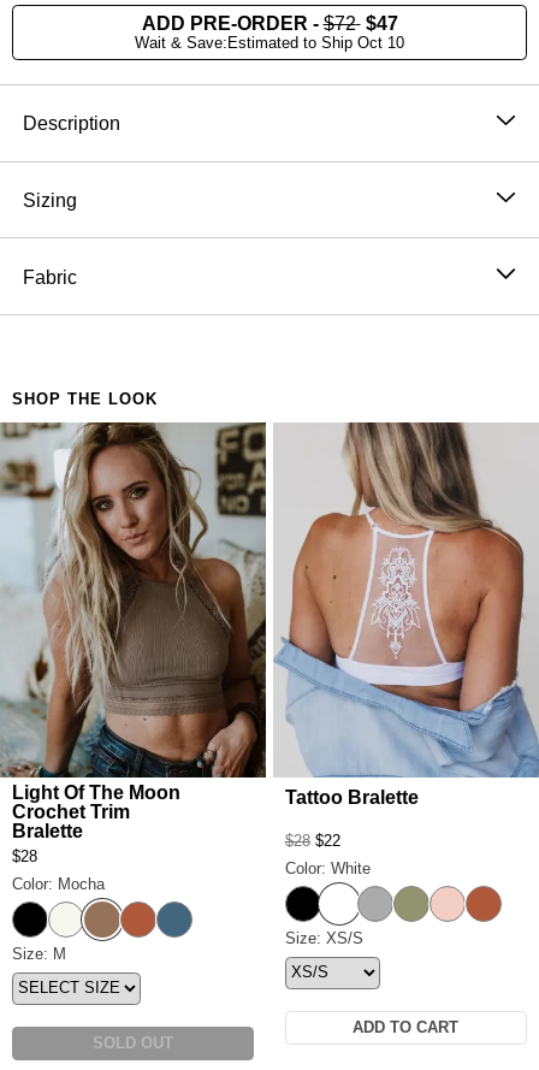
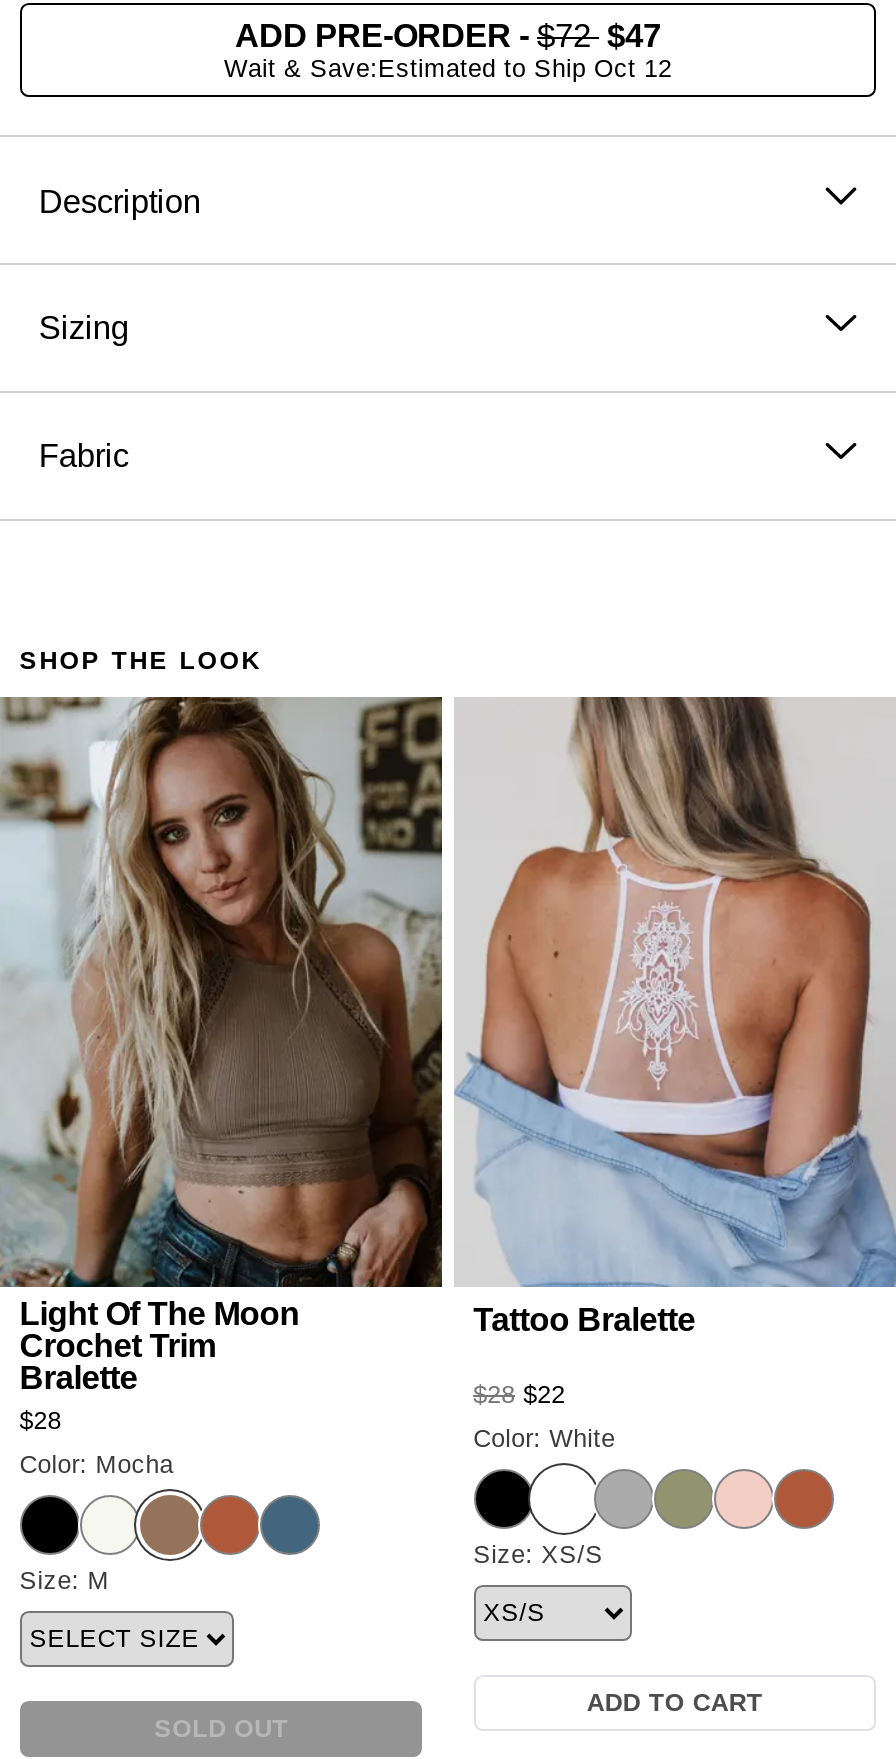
[135,35,404,52] Wait & Save:Estimated to Ship Oct 10 -> [224,55,672,83] Wait & Save:Estimated to Ship Oct 12

